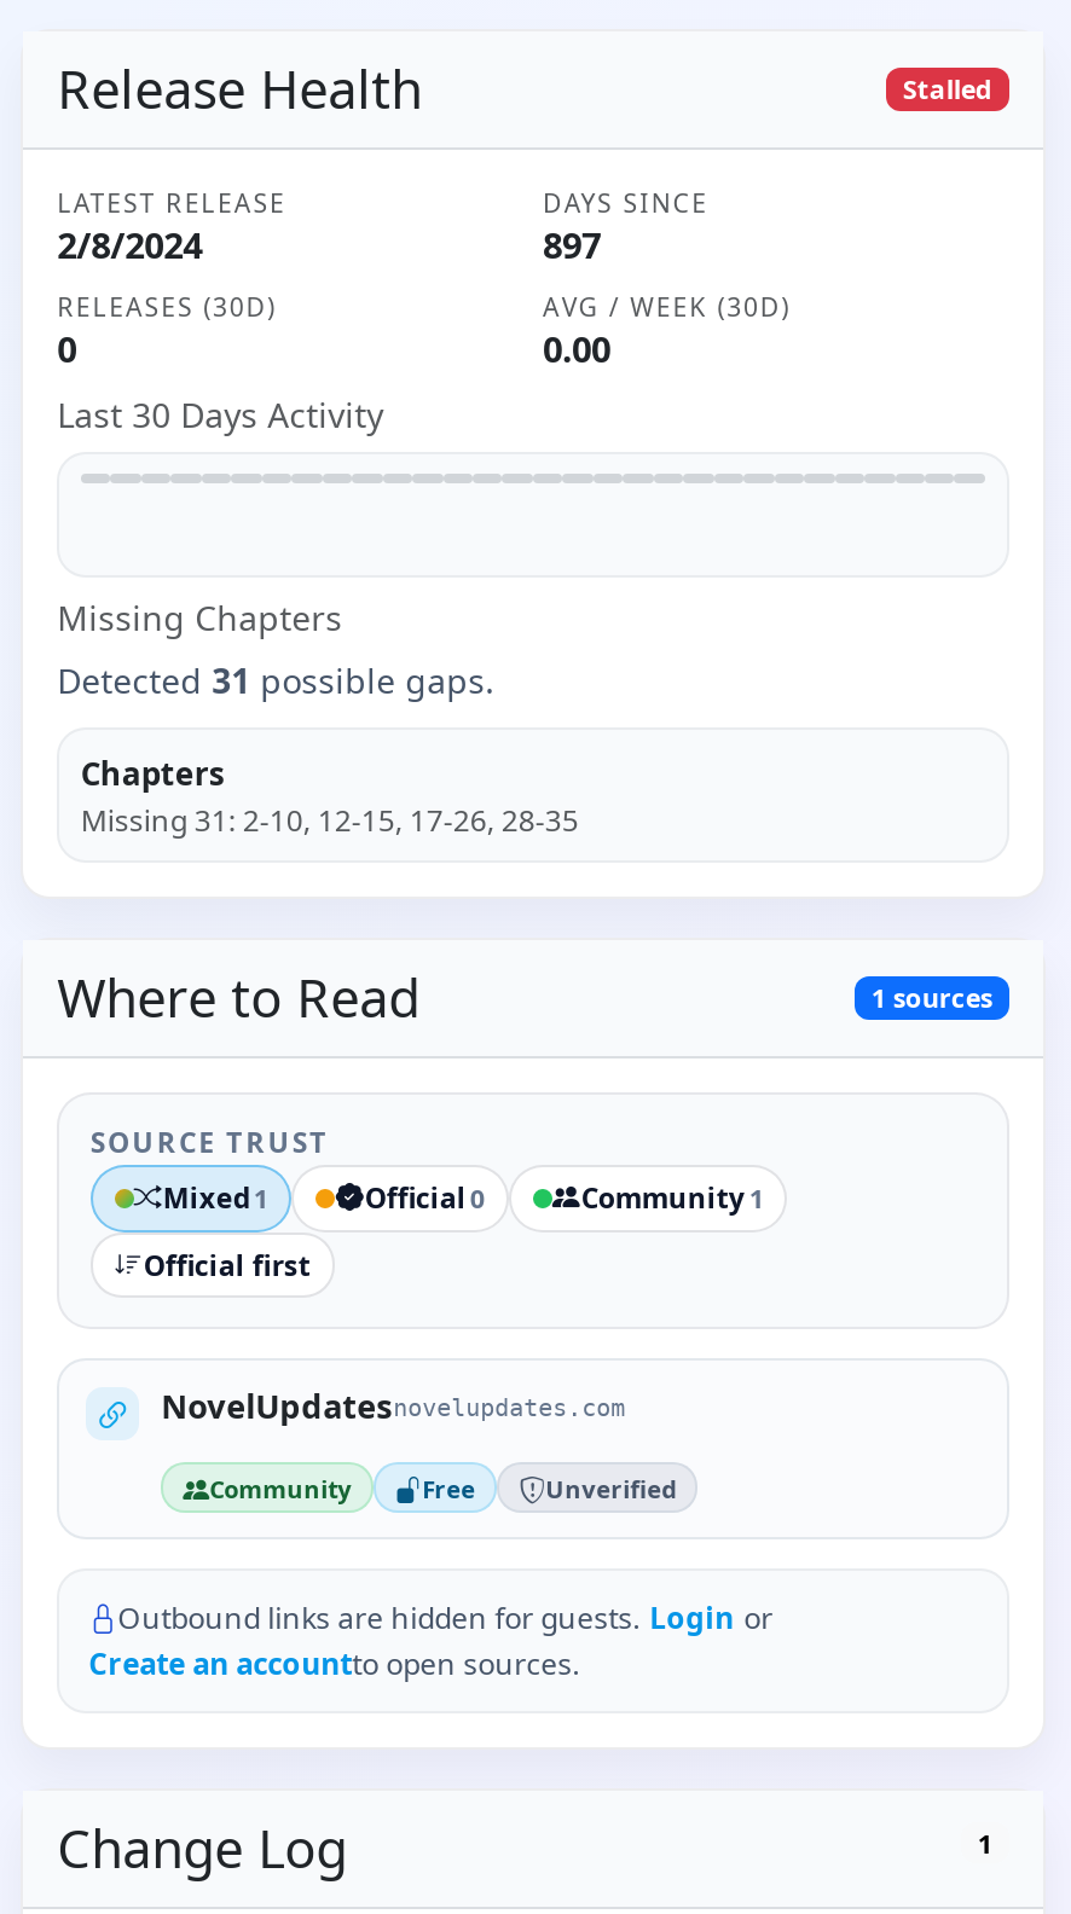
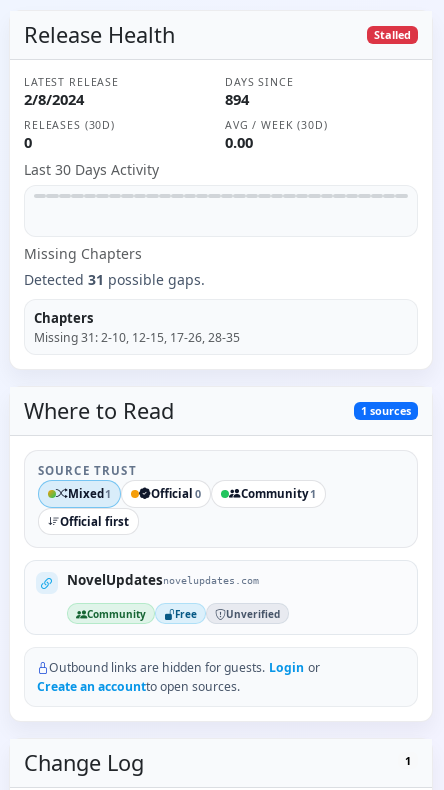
[543,220,601,269] 897 -> [225,89,249,109] 894

